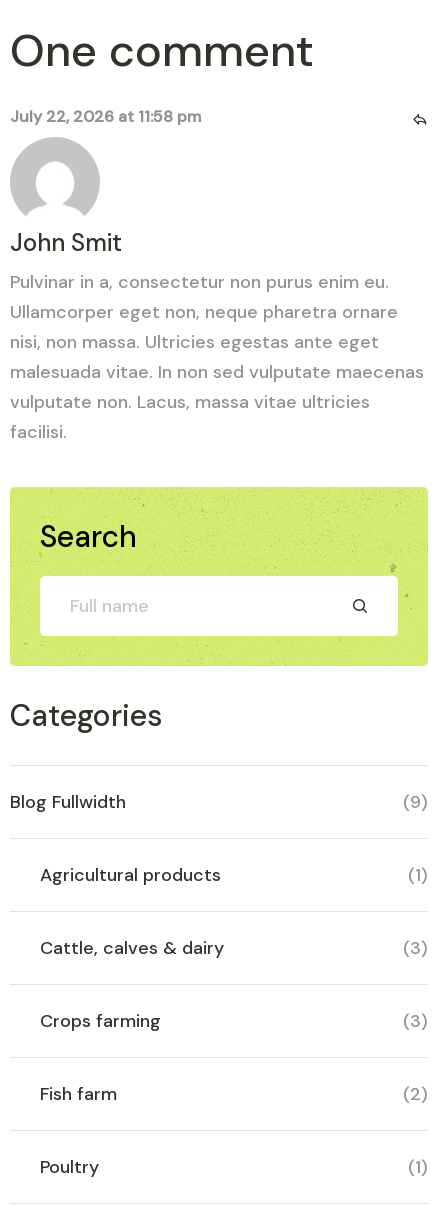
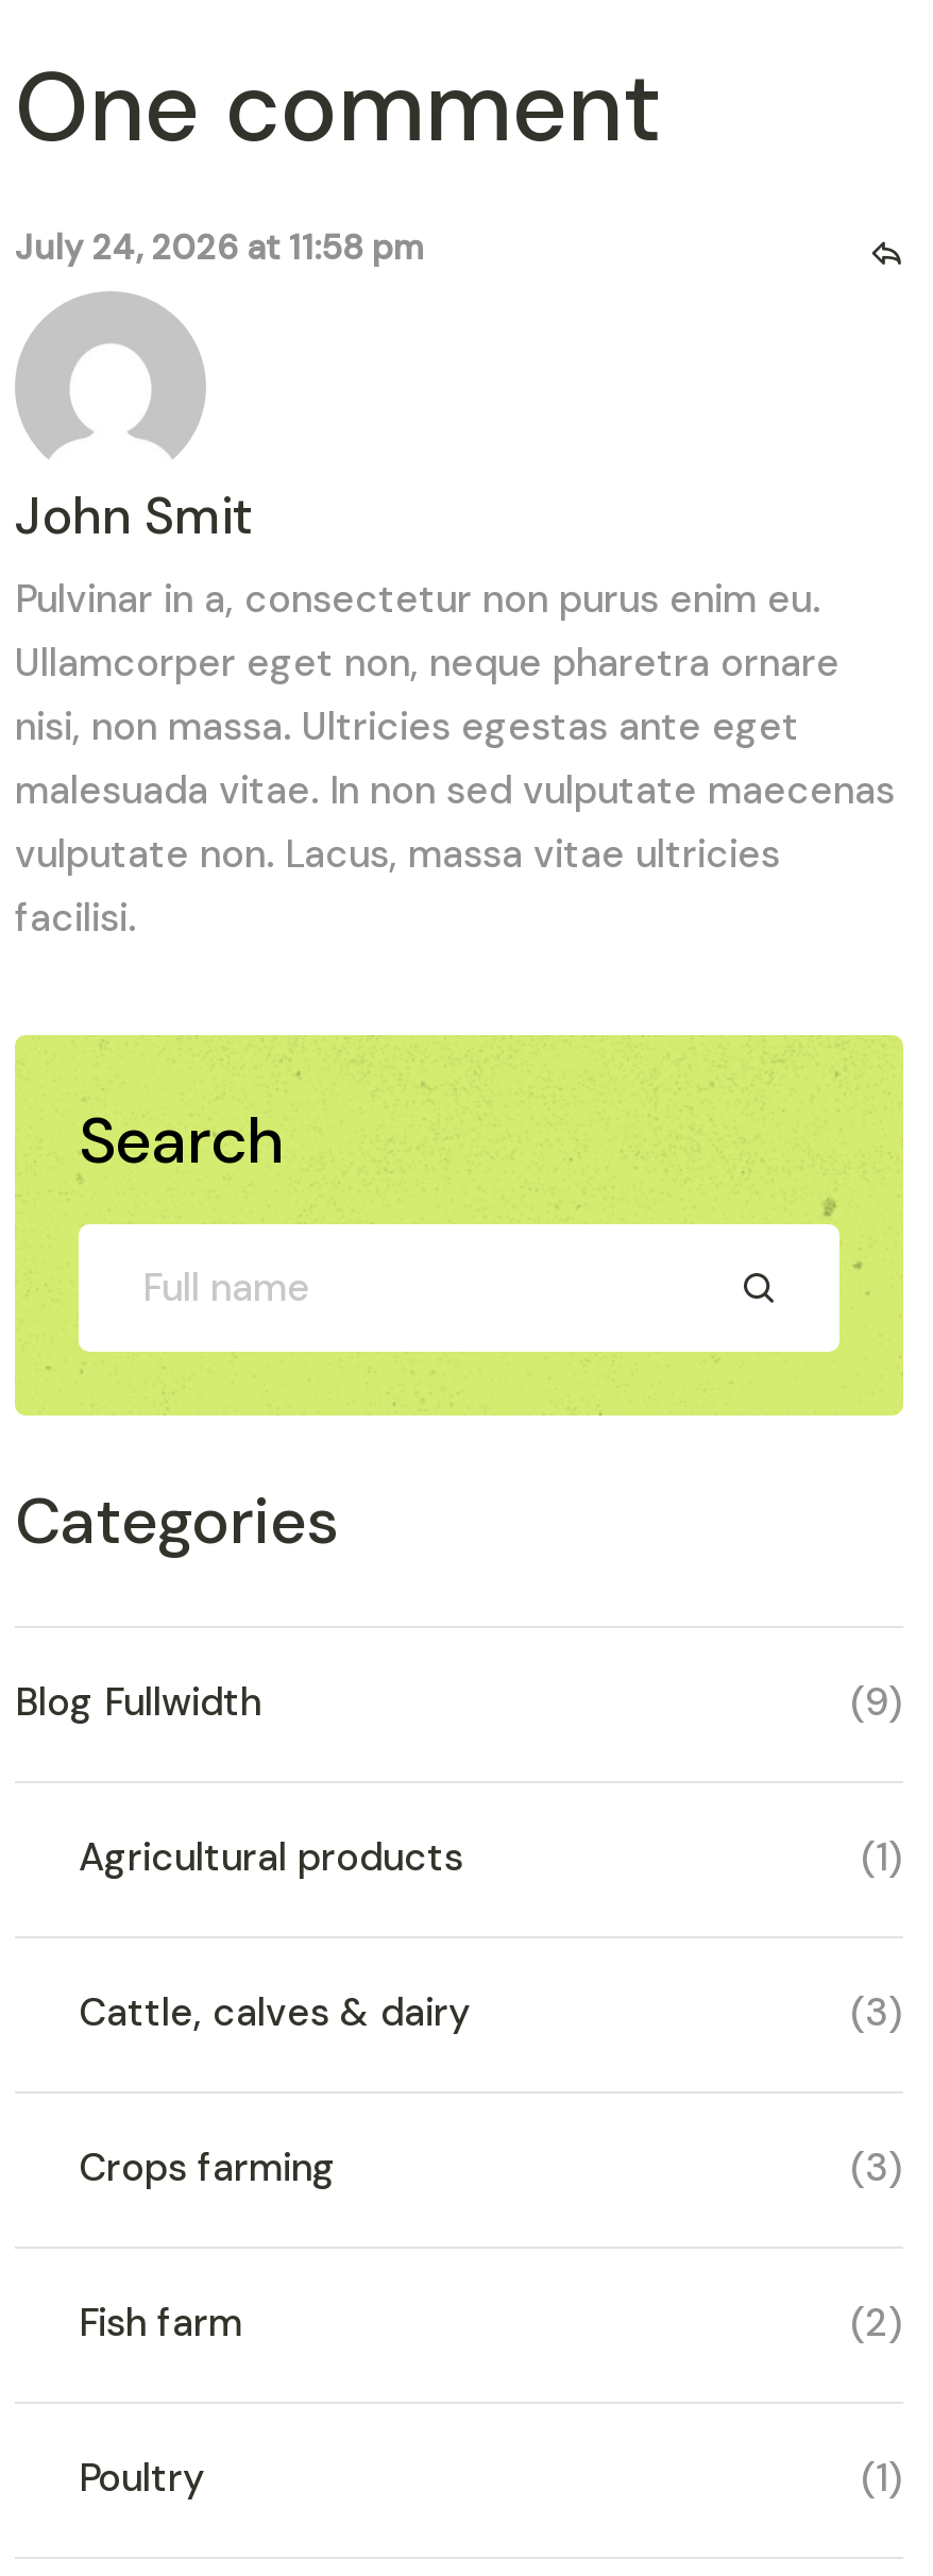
[10,106,201,127] July 22, 2026 at 11:58 pm -> [15,226,423,271] July 24, 2026 at 11:58 pm

